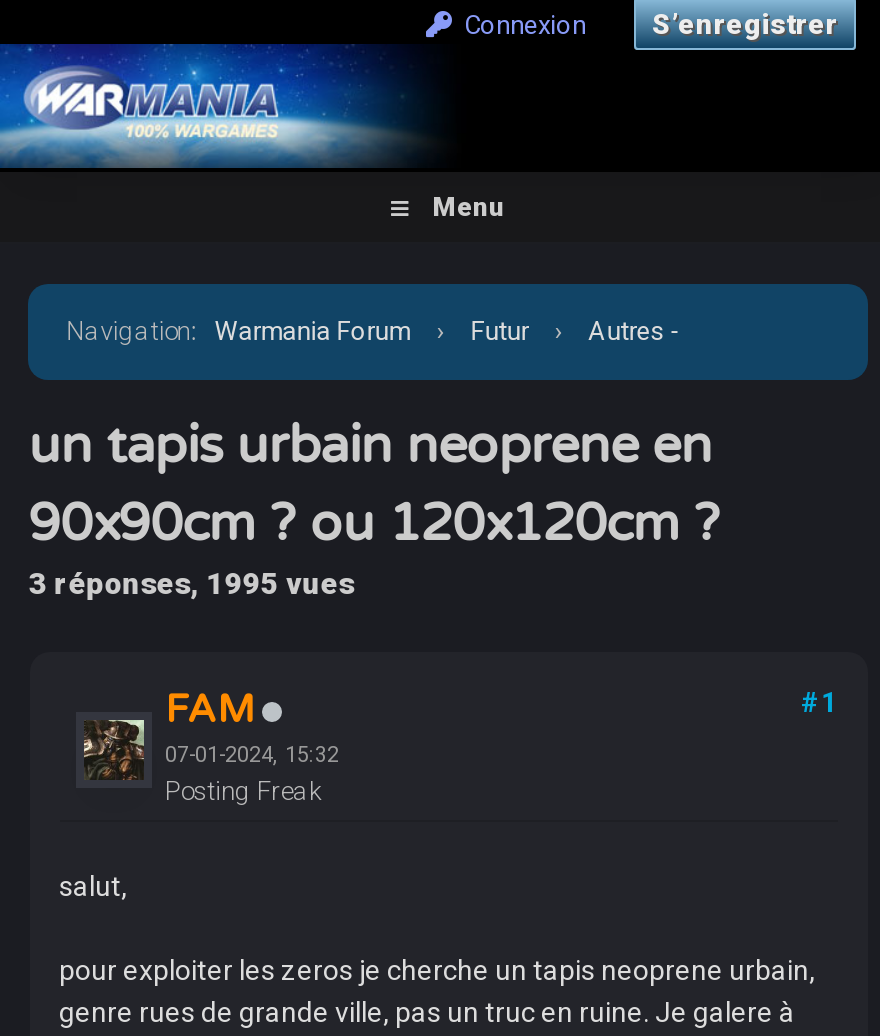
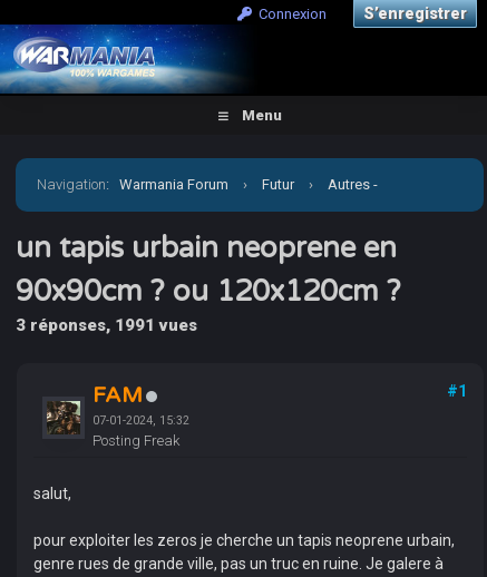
[29,566,355,602] 3 réponses, 1995 vues -> [16,315,198,335] 3 réponses, 1991 vues

